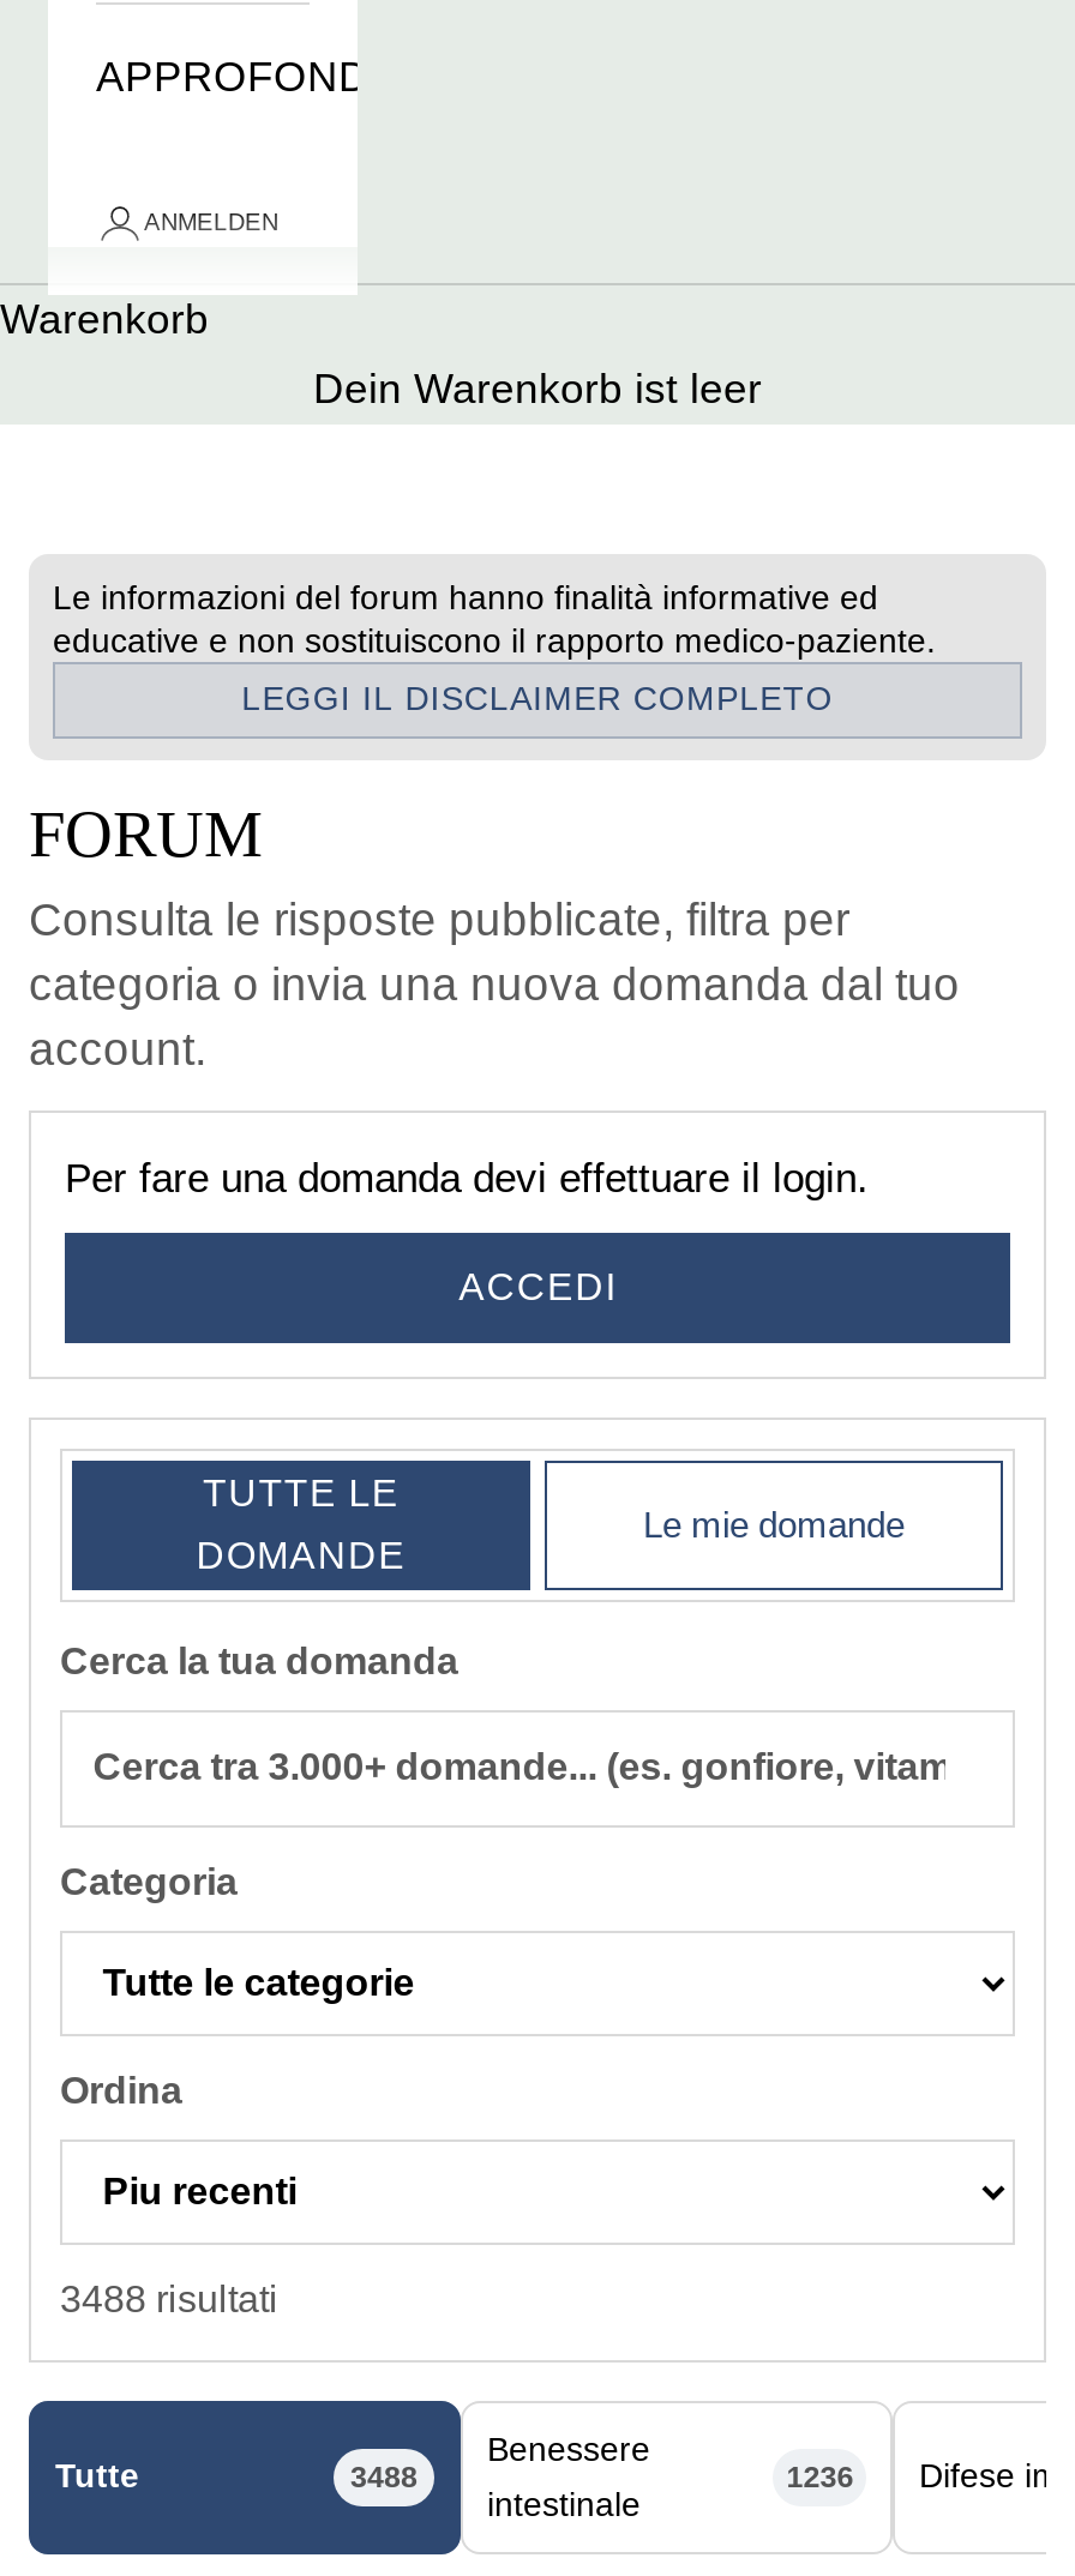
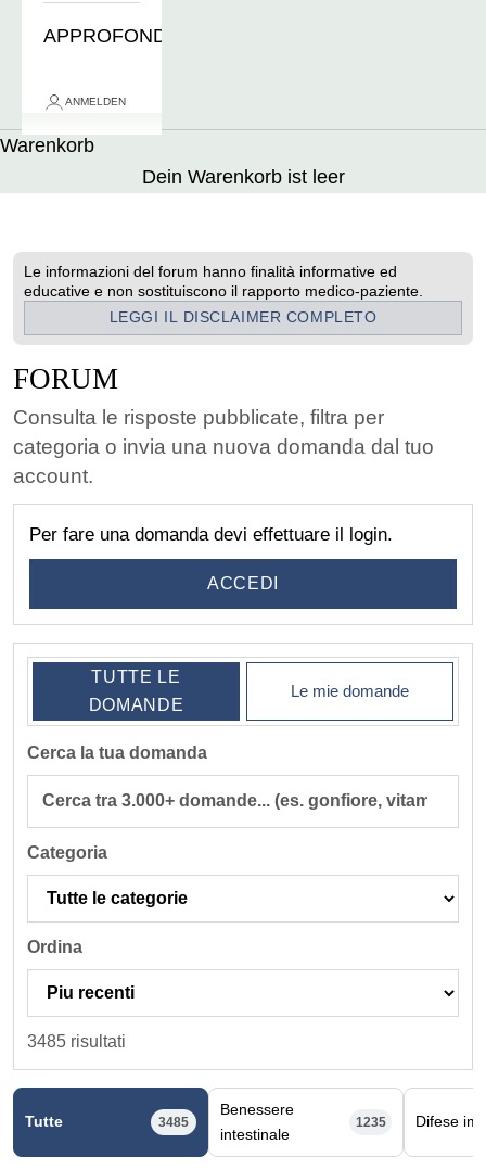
[60,2277,278,2318] 3488 risultati -> [27,1032,126,1050] 3485 risultati
[350,2460,418,2493] 3488 -> [158,1114,189,1129] 3485
[786,2460,854,2493] 1236 -> [355,1114,386,1129] 1235

